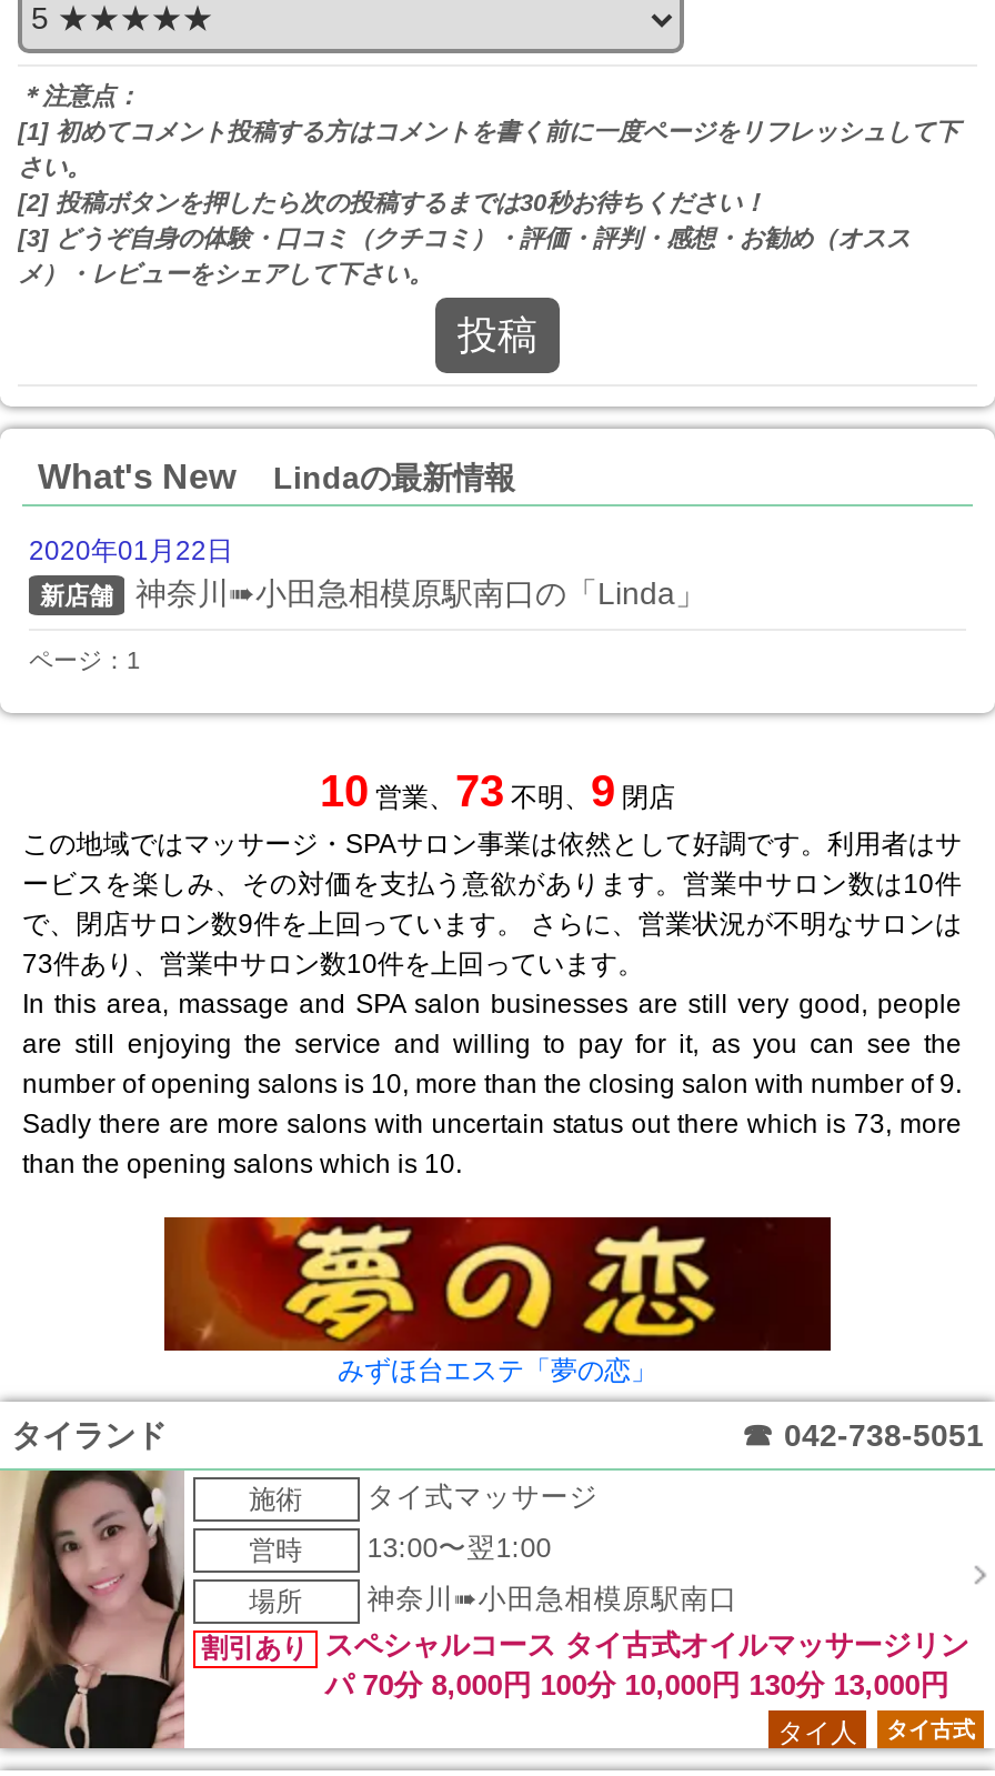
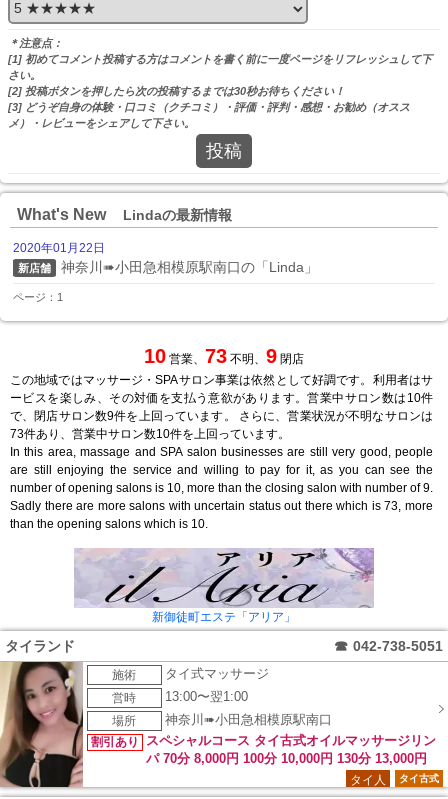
[162,1215,833,1387] [image] | みずほ台エステ「夢の恋」 -> [74,548,374,624] [image] | 新御徒町エステ「アリア」

